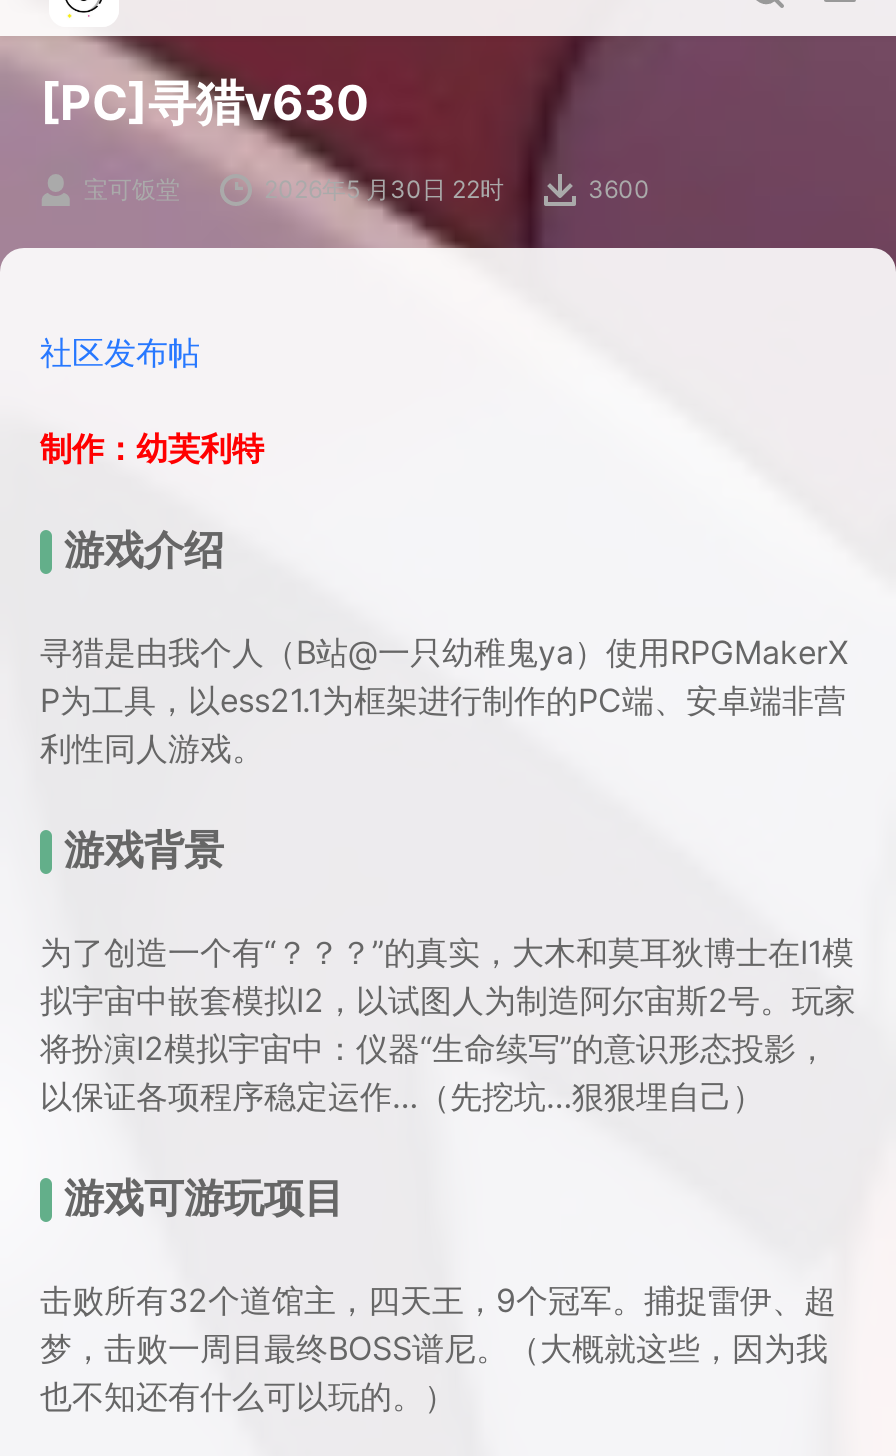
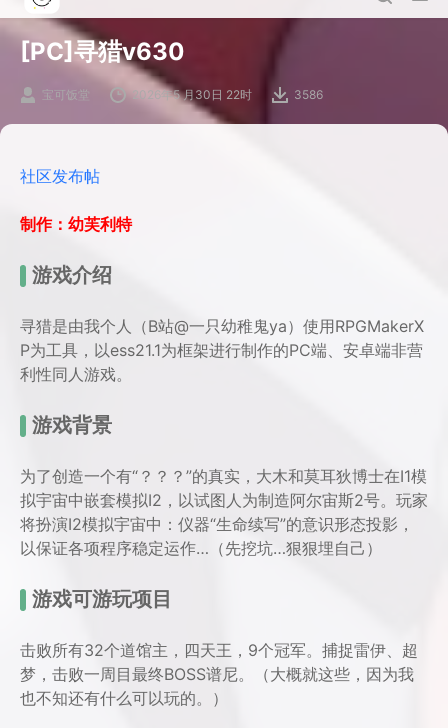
[588,174,650,204] 3600 -> [294,87,323,102] 3586

